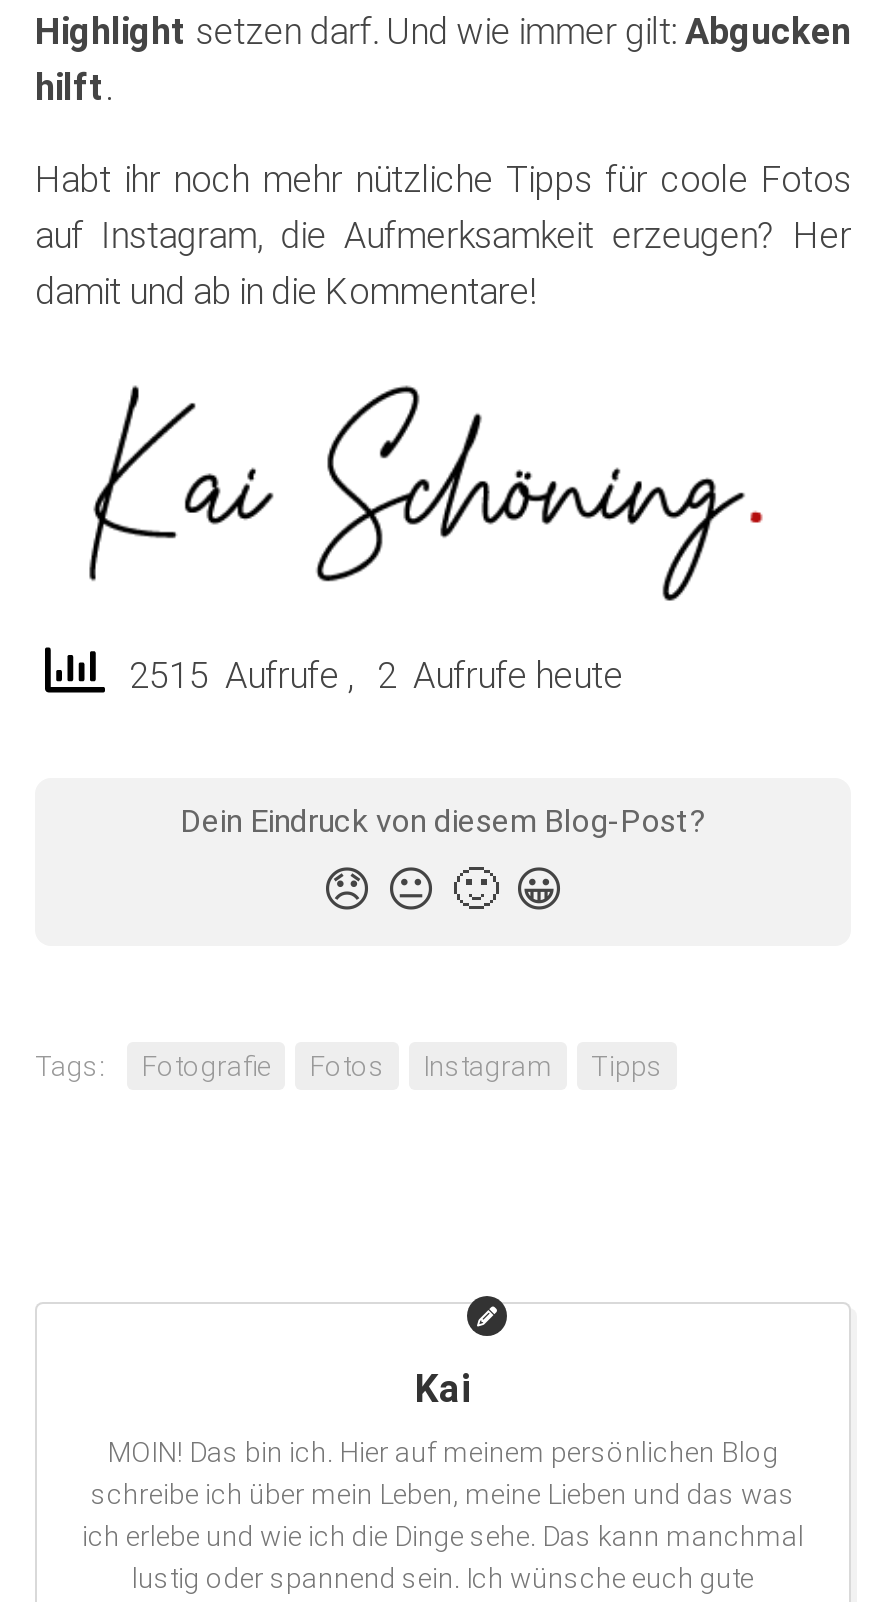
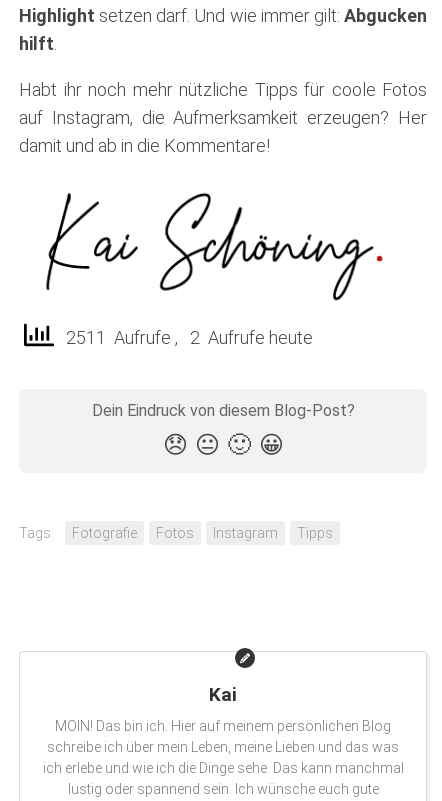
[105,654,623,696] 2515 Aufrufe, 2 Aufrufe heute -> [54,327,313,348] 2511 Aufrufe, 2 Aufrufe heute

